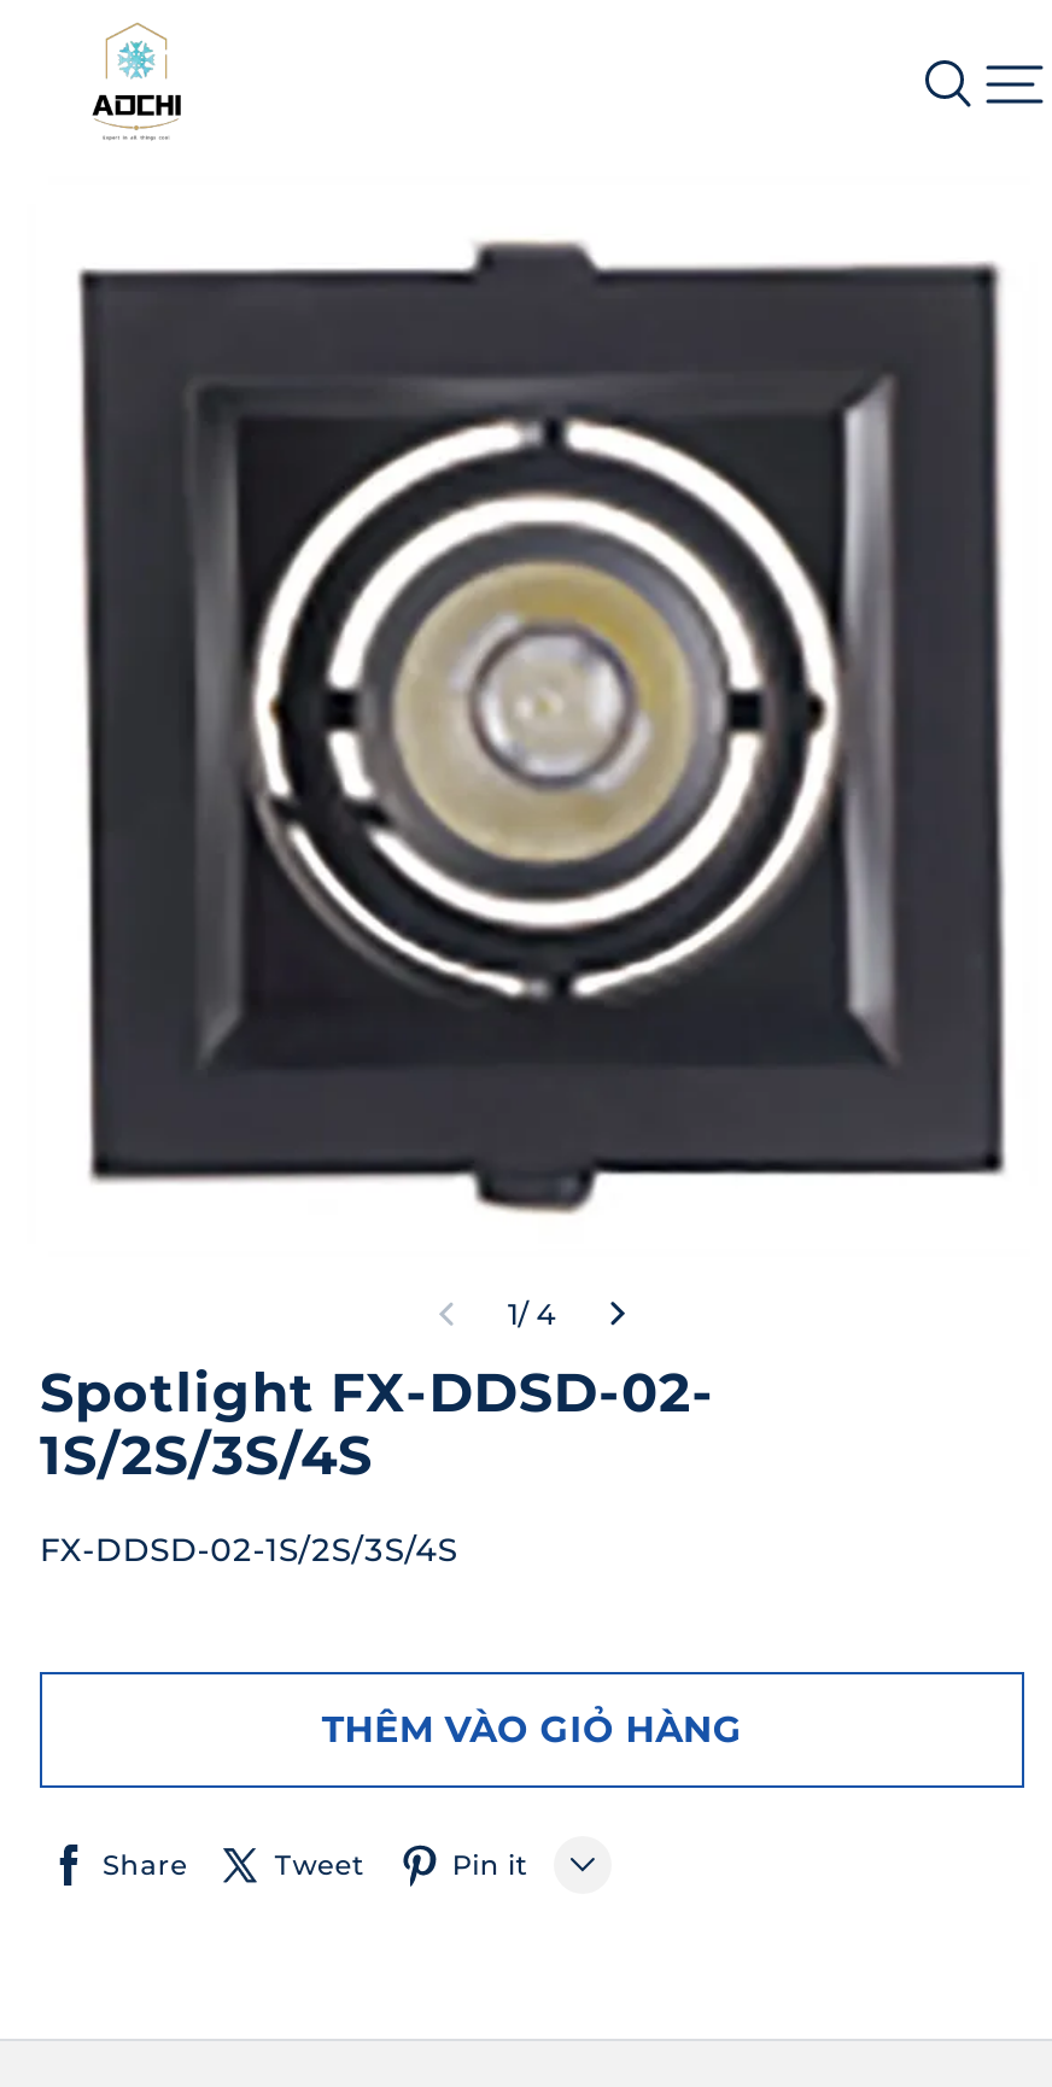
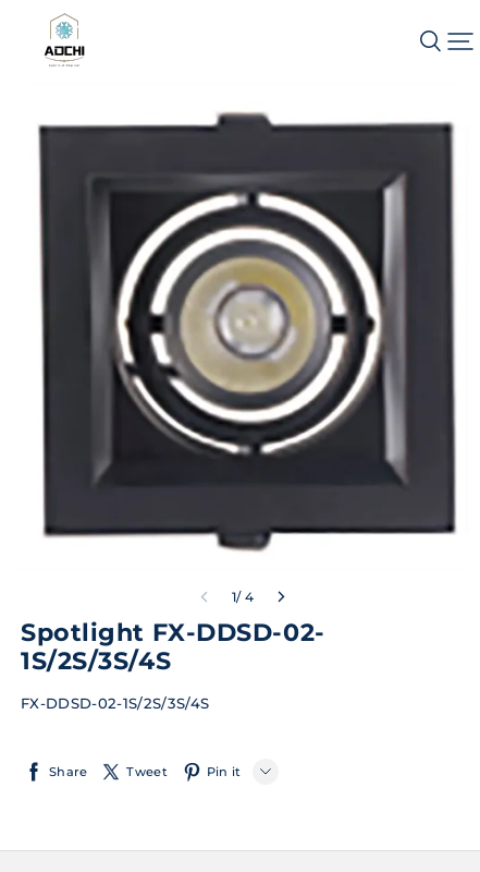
[322,1705,742,1750] THÊM VÀO GIỎ HÀNG -> none

